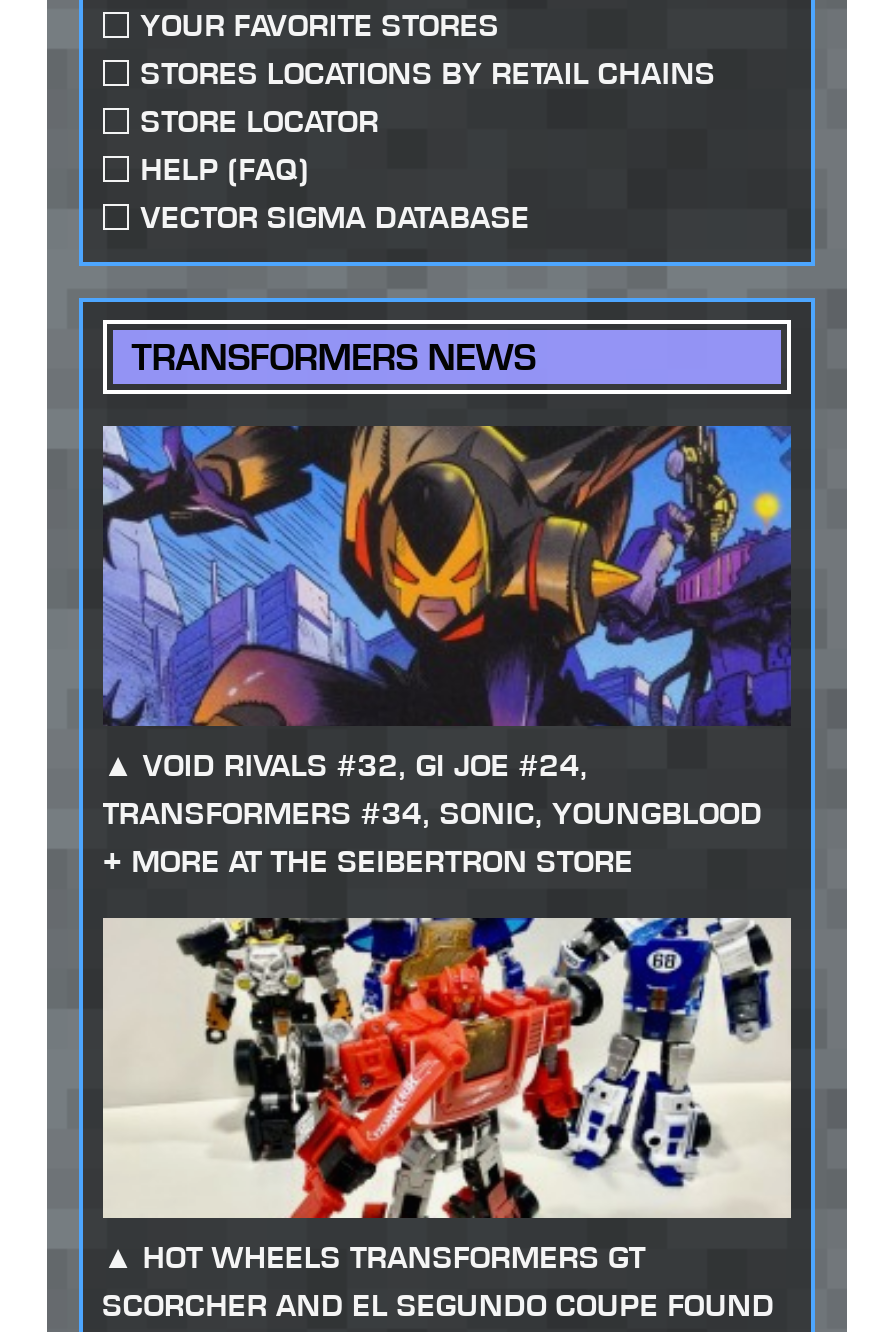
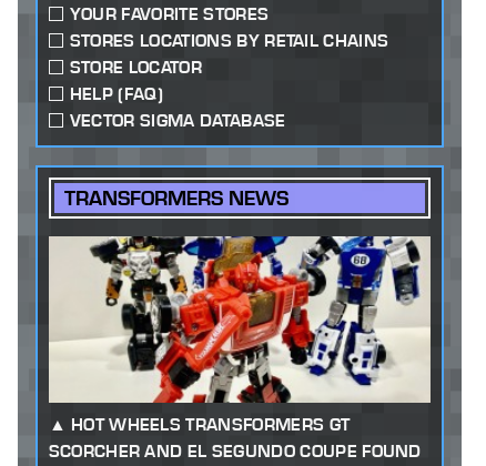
[101,424,793,880] [image] | VOID RIVALS #32, GI JOE #24, | TRANSFORMERS #34, SONIC, YOUNGBLOOD | + MORE AT THE SEIBERTRON STORE -> none

